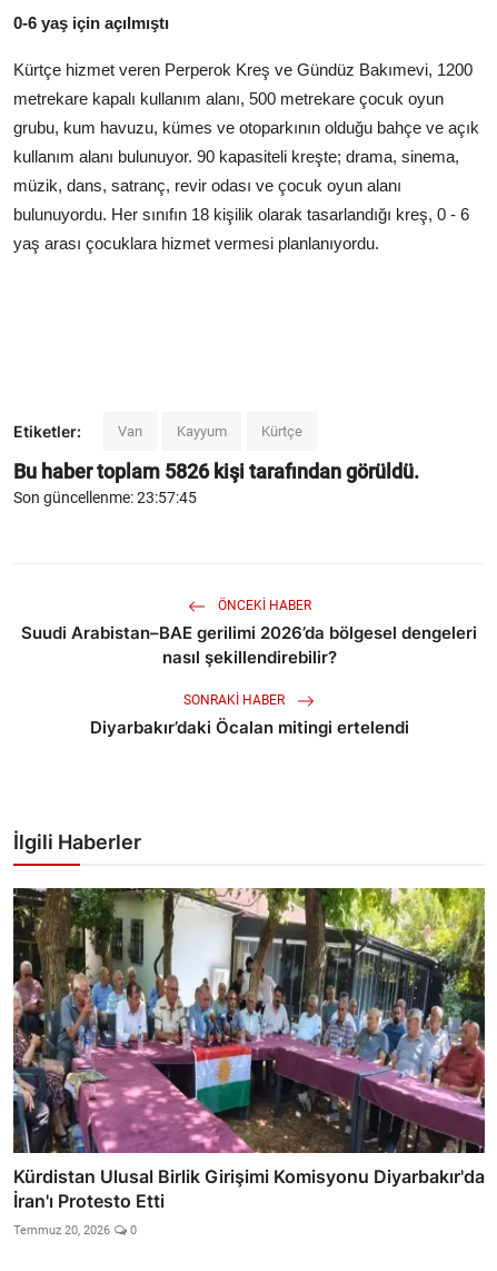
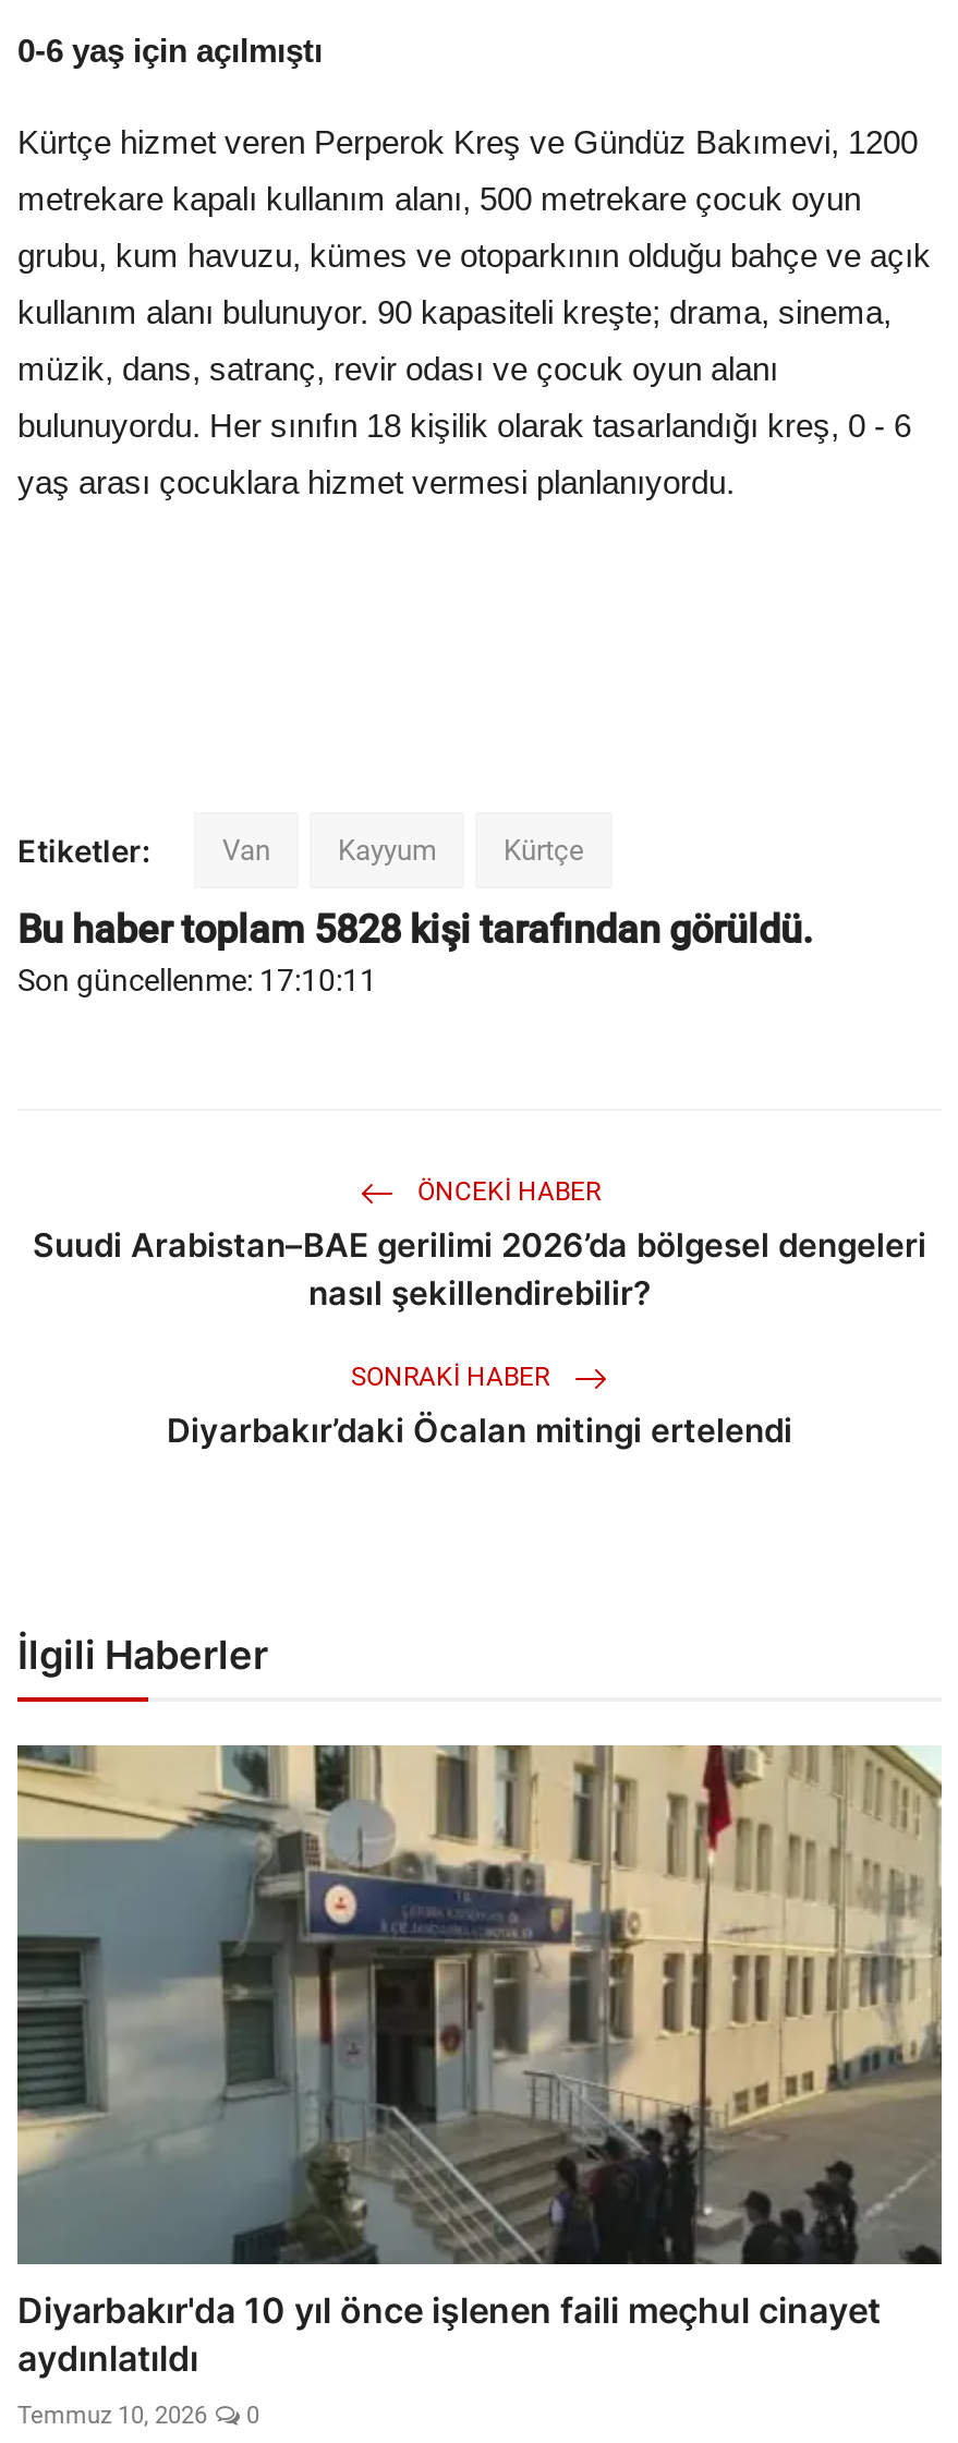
[13,460,419,483] Bu haber toplam 5826 kişi tarafından görüldü. -> [17,906,813,952] Bu haber toplam 5828 kişi tarafından görüldü.
[13,489,197,507] Son güncellenme: 23:57:45 -> [17,963,377,998] Son güncellenme: 17:10:11
[12,887,486,1212] [image] | Kürdistan Ulusal Birlik Girişimi Komisyonu Diyarbakır'da | İran'ı Protesto Etti -> [15,1743,944,2379] [image] | Diyarbakır'da 10 yıl önce işlenen faili meçhul cinayet | aydınlatıldı
[13,1223,137,1237] Temmuz 20, 2026 0 -> [17,2401,259,2429] Temmuz 10, 2026 0

